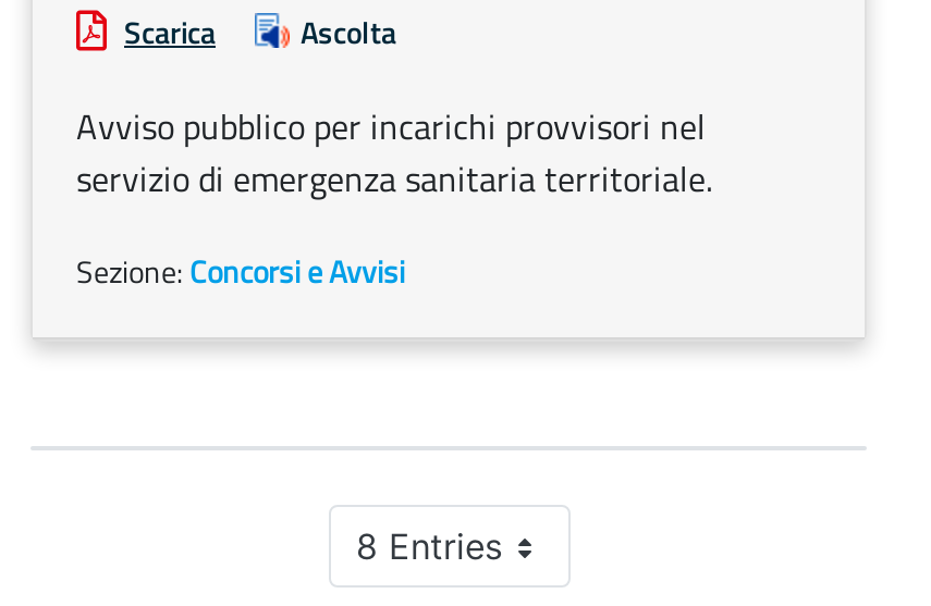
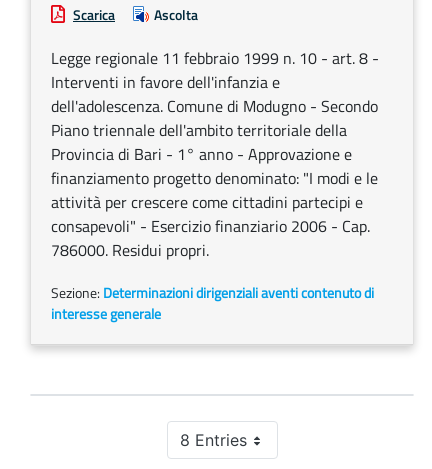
[76,100,712,205] Avviso pubblico per incarichi provvisori nel | servizio di emergenza sanitaria territoriale. -> [51,46,379,262] Legge regionale 11 febbraio 1999 n. 10 - art. 8 - | Interventi in favore dell'infanzia e | dell'adolescenza. Comune di Modugno - Secondo | Piano triennale dell'ambito territoriale della | Provincia di Bari - 1° anno - Approvazione e | finanziamento progetto denominato: "I modi e le | attività per crescere come cittadini partecipi e | consapevoli" - Esercizio finanziario 2006 - Cap. | 786000. Residui propri.
[76,248,405,294] Sezione: Concorsi e Avvisi -> [51,282,374,324] Sezione: Determinazioni dirigenziali aventi contenuto di | interesse generale

